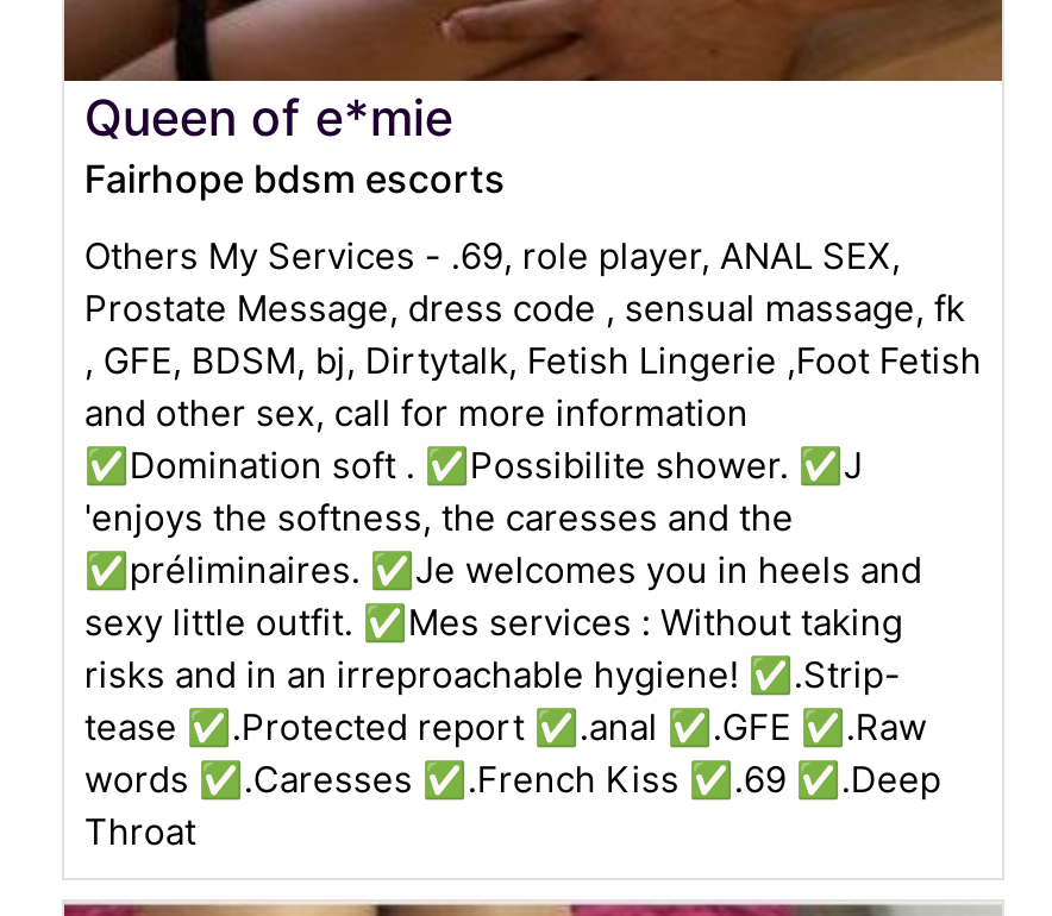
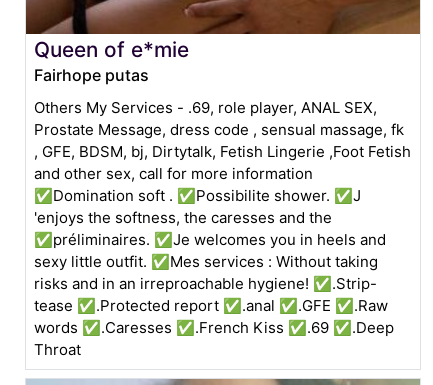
[84,155,506,203] Fairhope bdsm escorts -> [34,65,149,85] Fairhope putas

